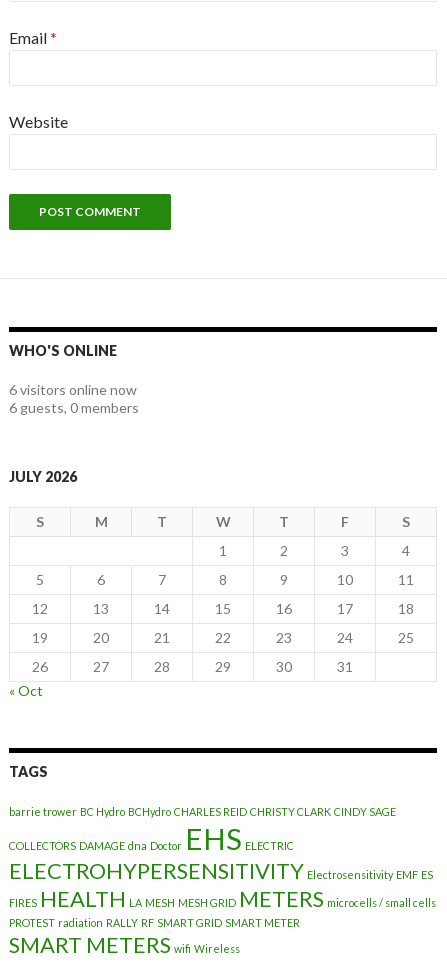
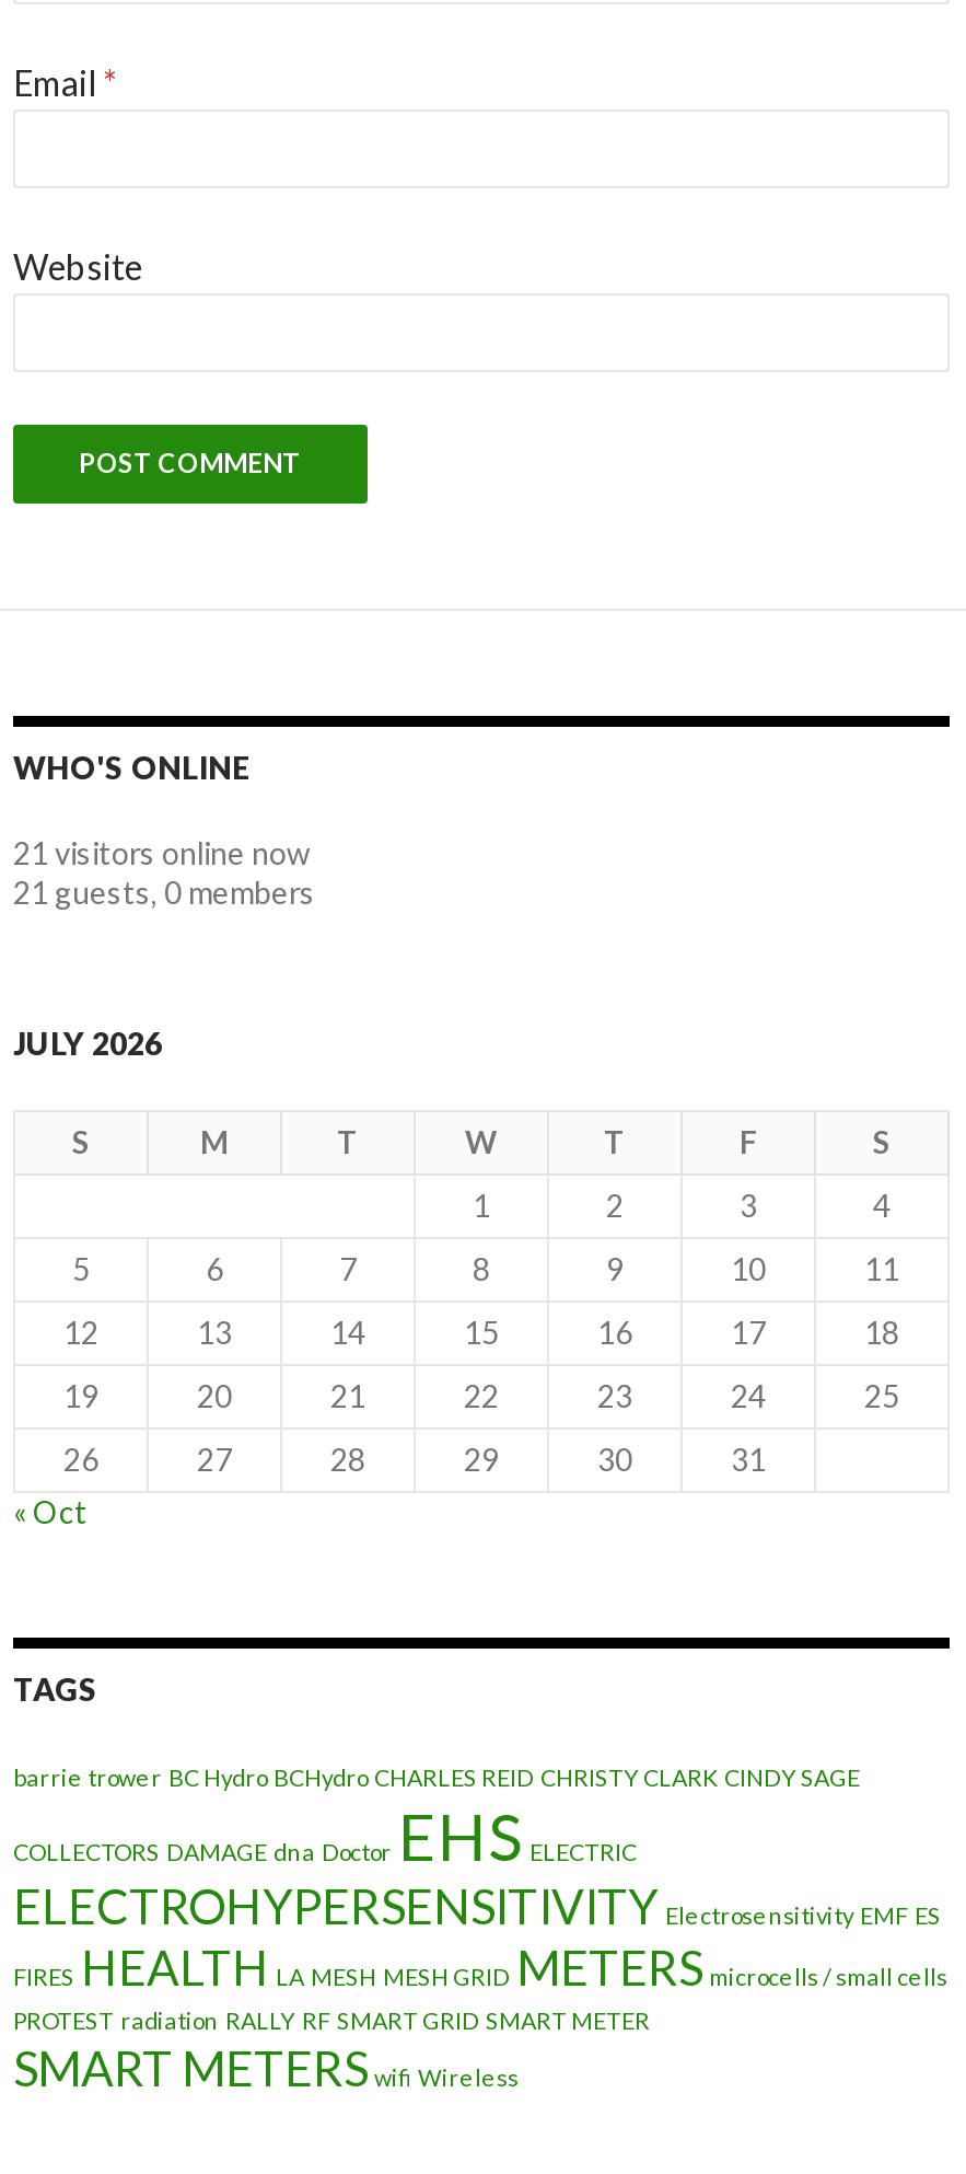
[9,381,137,398] 6 visitors online now -> [13,833,311,870] 21 visitors online now
[9,399,139,416] 6 guests, 0 members -> [13,873,315,910] 21 guests, 0 members

